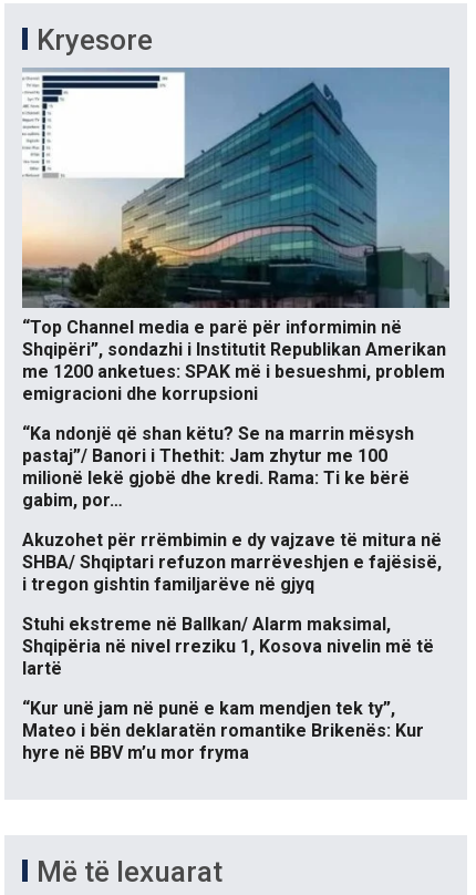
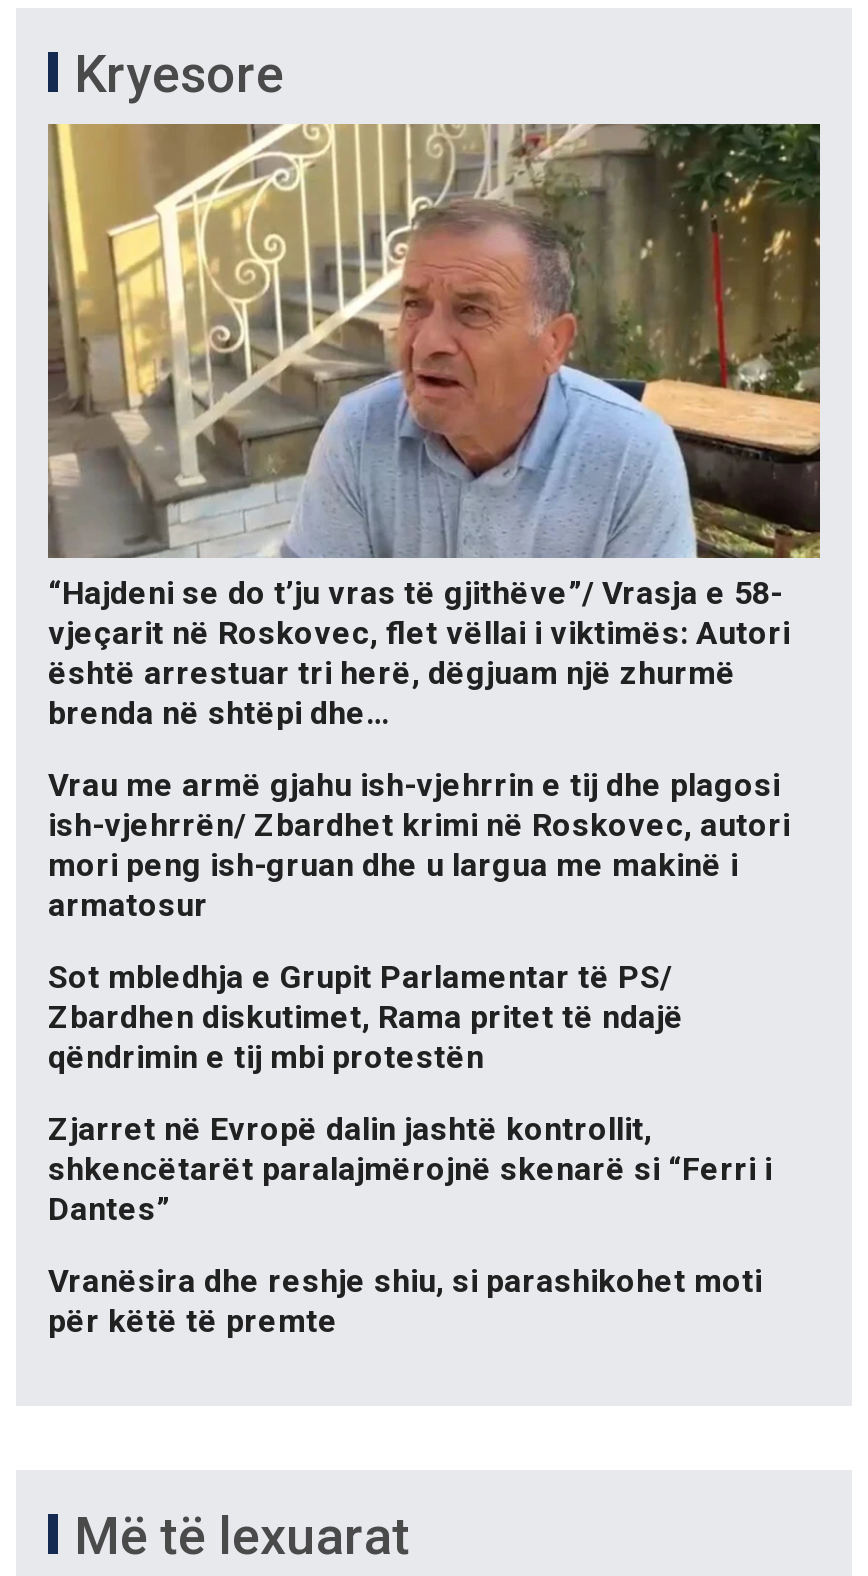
[22,66,449,405] [image] | “Top Channel media e parë për informimin në | Shqipëri”, sondazhi i Institutit Republikan Amerikan | me 1200 anketues: SPAK më i besueshmi, problem | emigracioni dhe korrupsioni -> [46,123,822,731] [image] | “Hajdeni se do t’ju vras të gjithëve”/ Vrasja e 58- | vjeçarit në Roskovec, flet vëllai i viktimës: Autori | është arrestuar tri herë, dëgjuam një zhurmë | brenda në shtëpi dhe…
[22,423,414,511] “Ka ndonjë që shan këtu? Se na marrin mësysh | pastaj”/ Banori i Thethit: Jam zhytur me 100 | milionë lekë gjobë dhe kredi. Rama: Ti ke bërë | gabim, por… -> [48,765,790,923] Vrau me armë gjahu ish-vjehrrin e tij dhe plagosi | ish-vjehrrën/ Zbardhet krimi në Roskovec, autori | mori peng ish-gruan dhe u largua me makinë i | armatosur
[22,530,442,595] Akuzohet për rrëmbimin e dy vajzave të mitura në | SHBA/ Shqiptari refuzon marrëveshjen e fajësisë, | i tregon gishtin familjarëve në gjyq -> [48,957,684,1075] Sot mbledhja e Grupit Parlamentar të PS/ | Zbardhen diskutimet, Rama pritet të ndajë | qëndrimin e tij mbi protestën
[22,614,434,679] Stuhi ekstreme në Ballkan/ Alarm maksimal, | Shqipëria në nivel rreziku 1, Kosova nivelin më të | lartë -> [48,1109,772,1227] Zjarret në Evropë dalin jashtë kontrollit, | shkencëtarët paralajmërojnë skenarë si “Ferri i | Dantes”
[22,698,424,764] “Kur unë jam në punë e kam mendjen tek ty”, | Mateo i bën deklaratën romantike Brikenës: Kur | hyre në BBV m’u mor fryma -> [48,1261,762,1339] Vranësira dhe reshje shiu, si parashikohet moti | për këtë të premte

